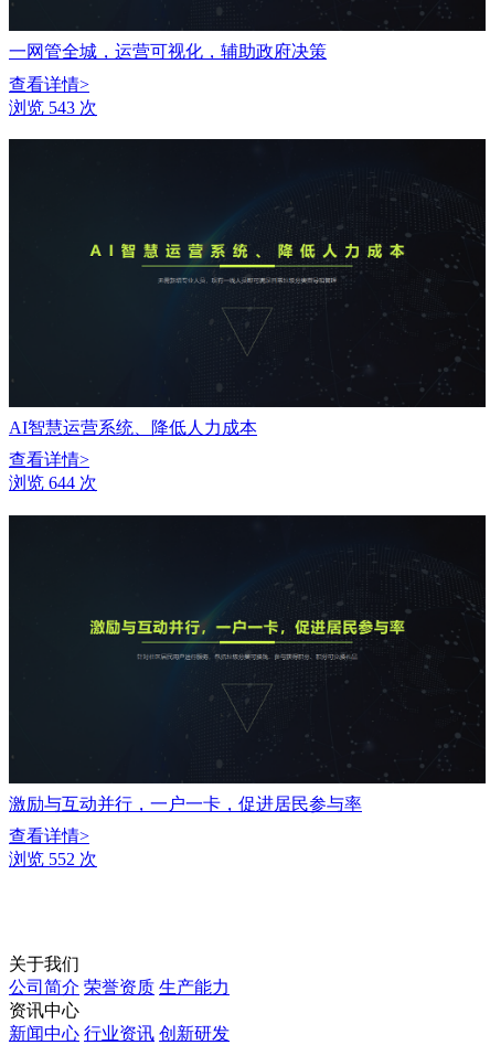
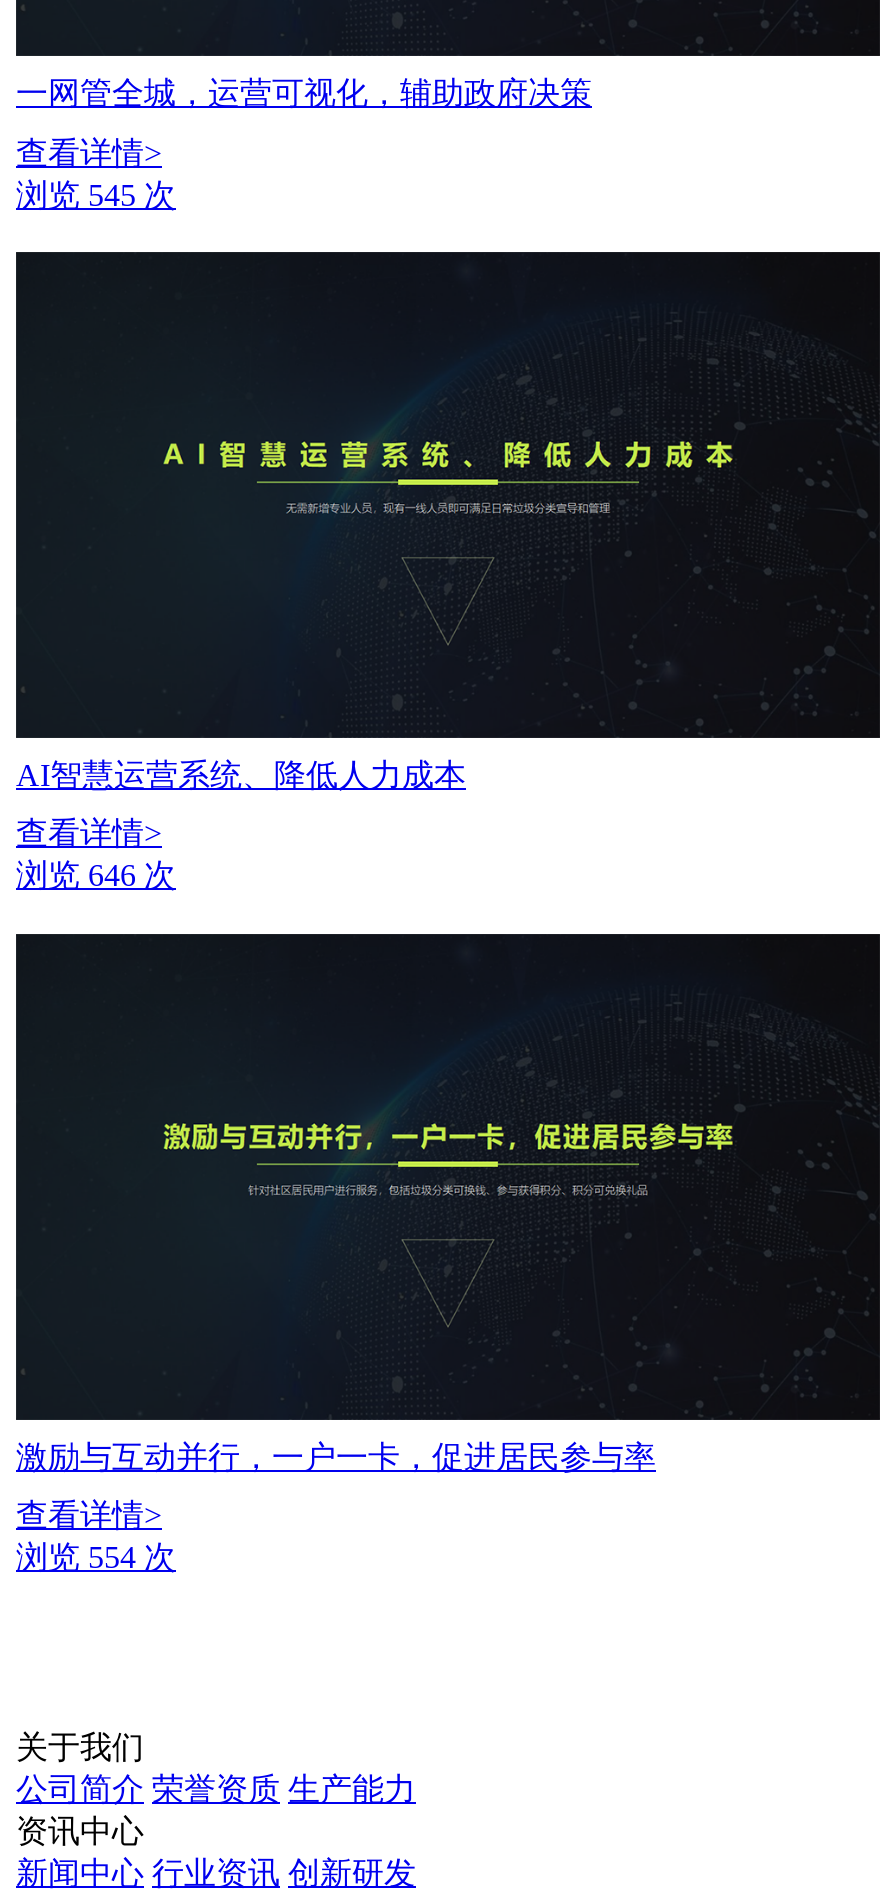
[9,98,97,117] 浏览 543 次 -> [16,177,176,211] 浏览 545 次
[9,474,97,493] 浏览 644 次 -> [16,859,176,893] 浏览 646 次
[9,850,97,869] 浏览 552 次 -> [16,1540,176,1574] 浏览 554 次

